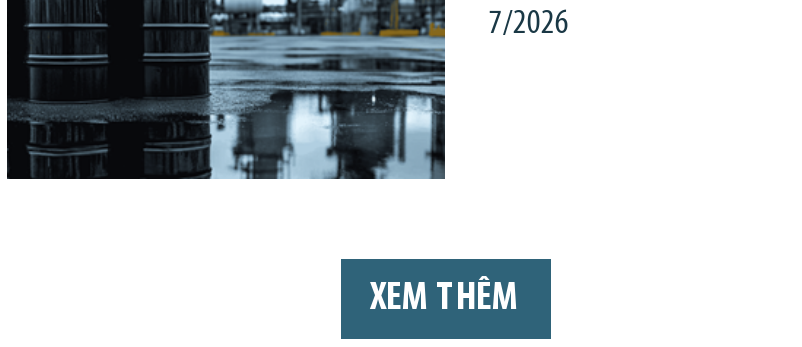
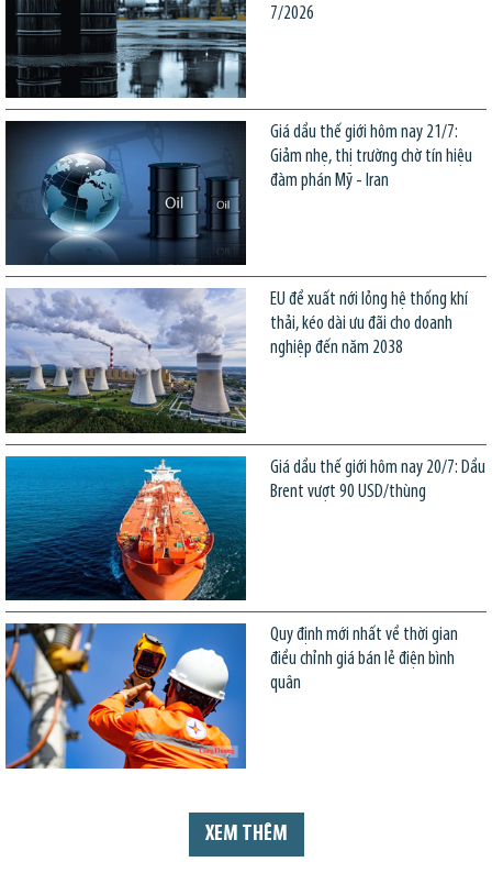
none -> [4,287,468,434] [image] | EU đề xuất nới lỏng hệ thống khí | thải, kéo dài ưu đãi cho doanh | nghiệp đến năm 2038
none -> [4,455,485,601] [image] | Giá dầu thế giới hôm nay 20/7: Dầu | Brent vượt 90 USD/thùng
none -> [4,622,458,770] [image] | Quy định mới nhất về thời gian | điều chỉnh giá bán lẻ điện bình | quân
none -> [5,120,472,266] [image] | Giá dầu thế giới hôm nay 21/7: | Giảm nhẹ, thị trường chờ tín hiệu | đàm phán Mỹ - Iran

